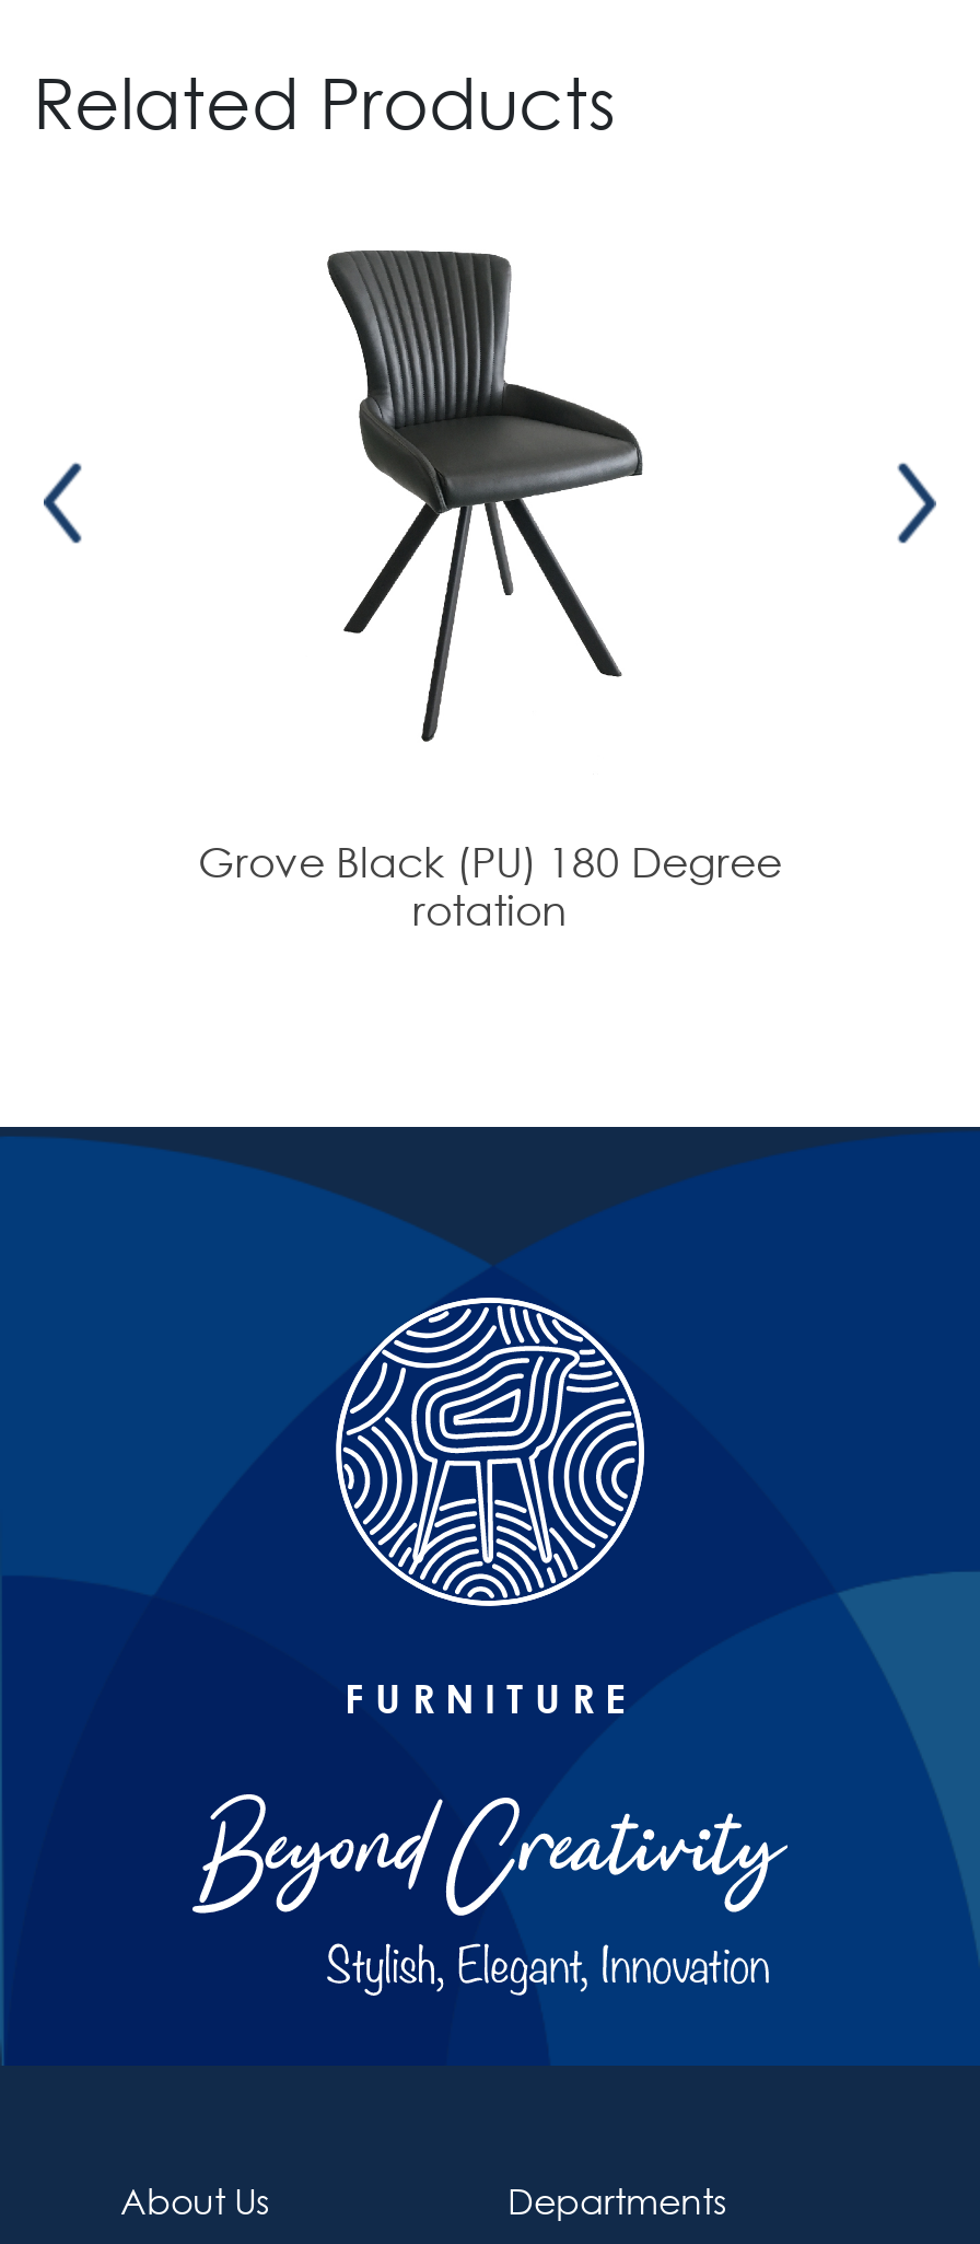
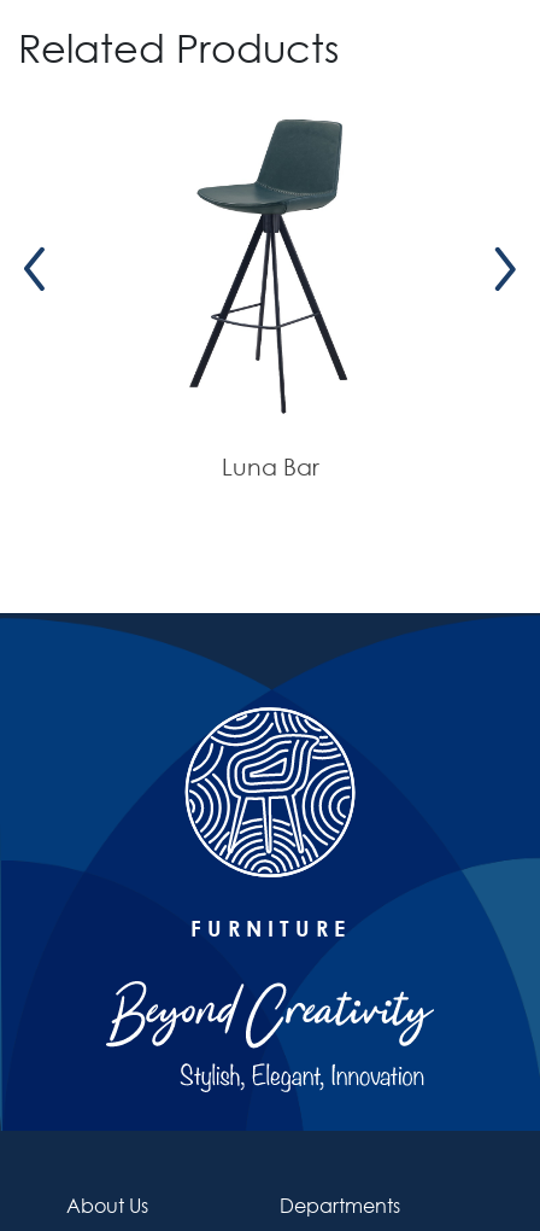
[198,232,782,935] [image] | Grove Black (PU) 180 Degree | rotation -> [181,118,354,480] [image] | Luna Bar

